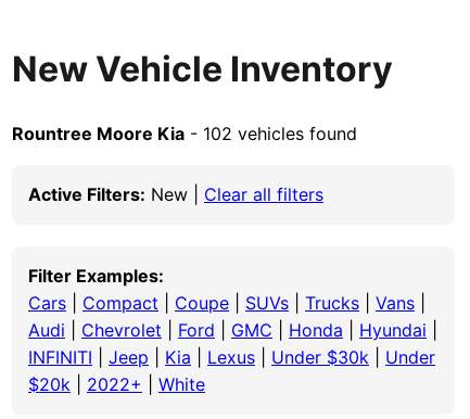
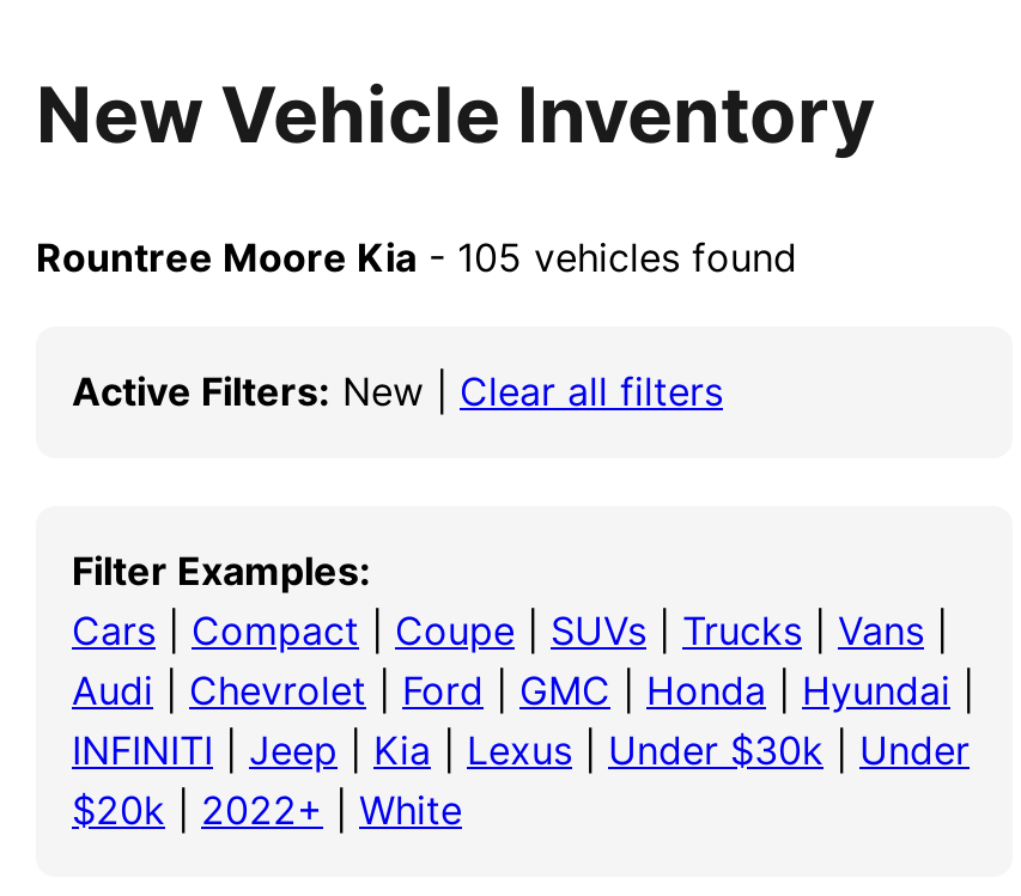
[12,123,357,144] Rountree Moore Kia - 102 vehicles found -> [36,233,797,281] Rountree Moore Kia - 105 vehicles found

